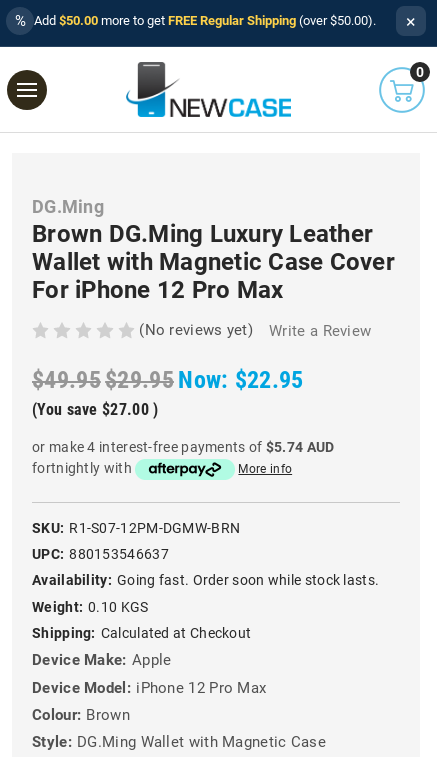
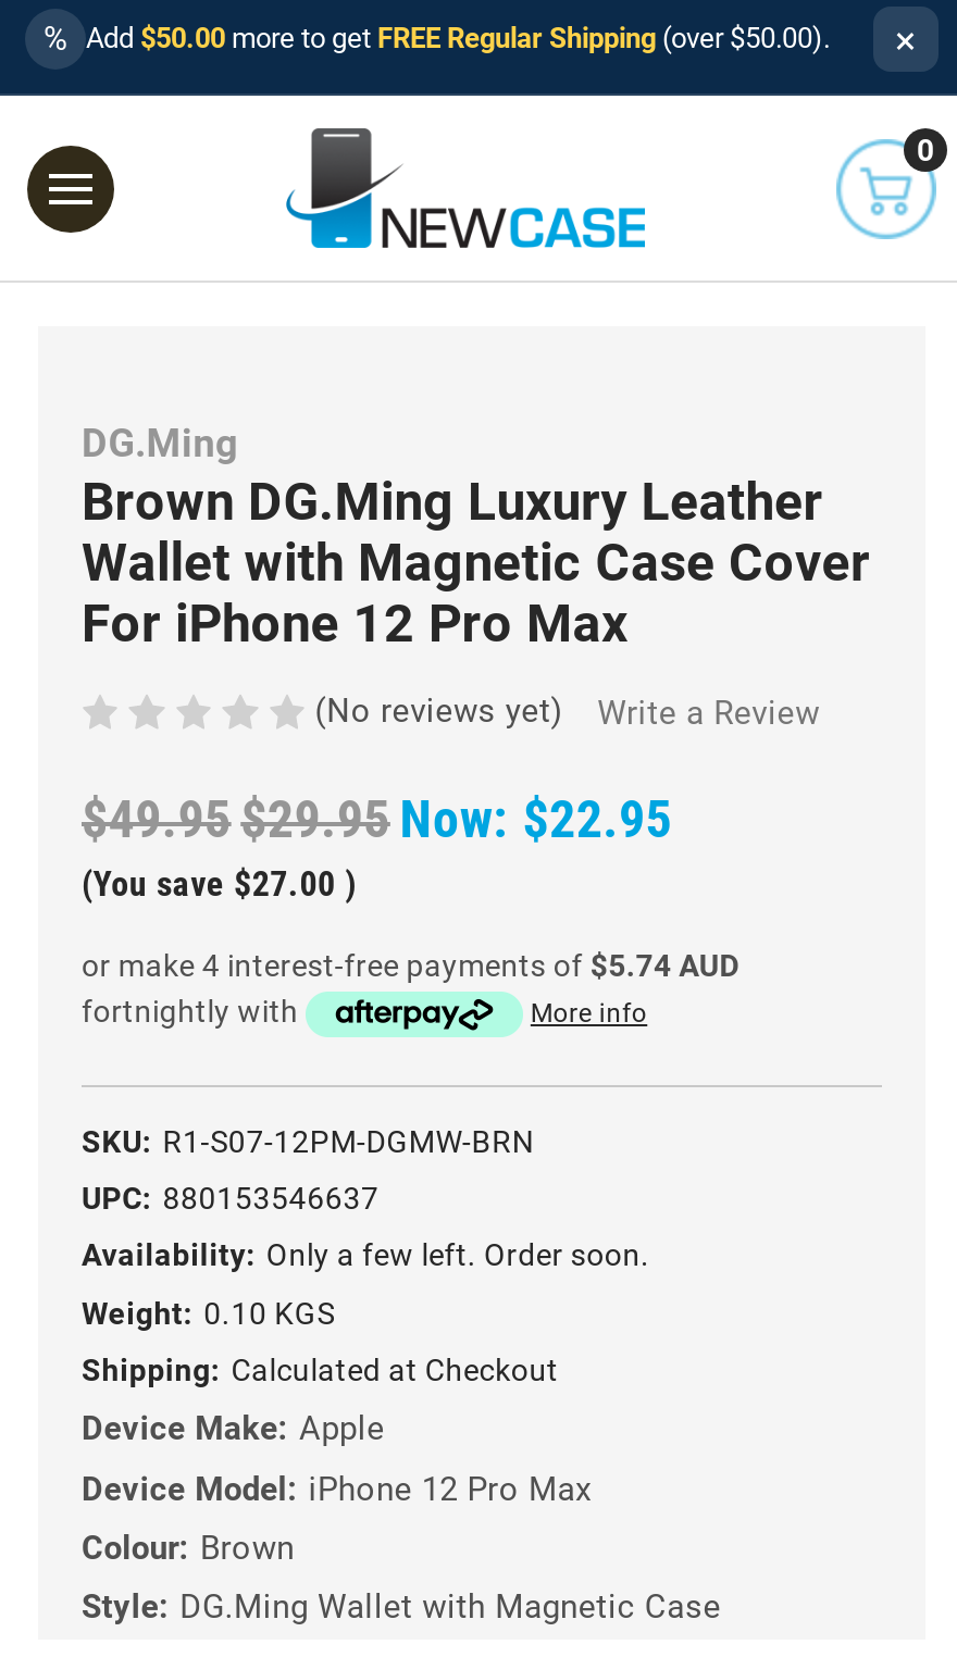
[32,572,379,588] Availability: Going fast. Order soon while stock lasts. -> [82,1238,650,1273] Availability: Only a few left. Order soon.

